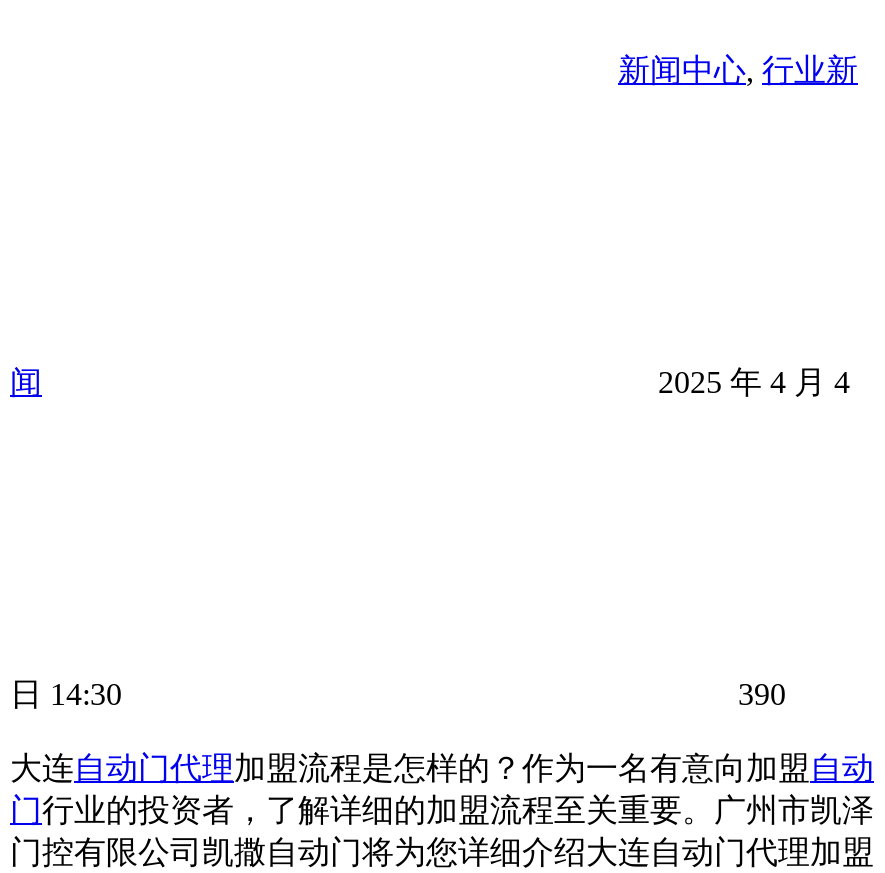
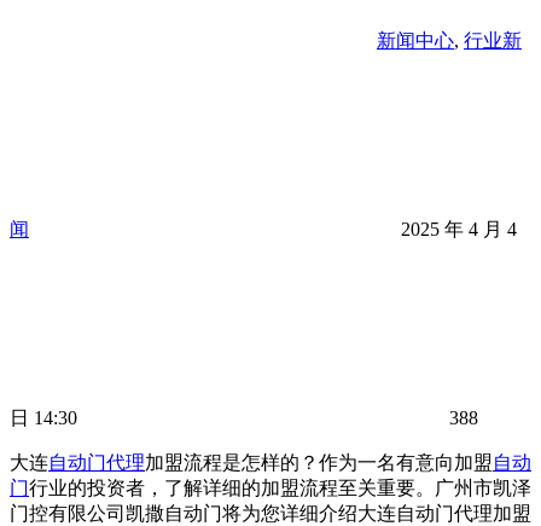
[730,677,786,711] 390 -> [444,407,478,428] 388

